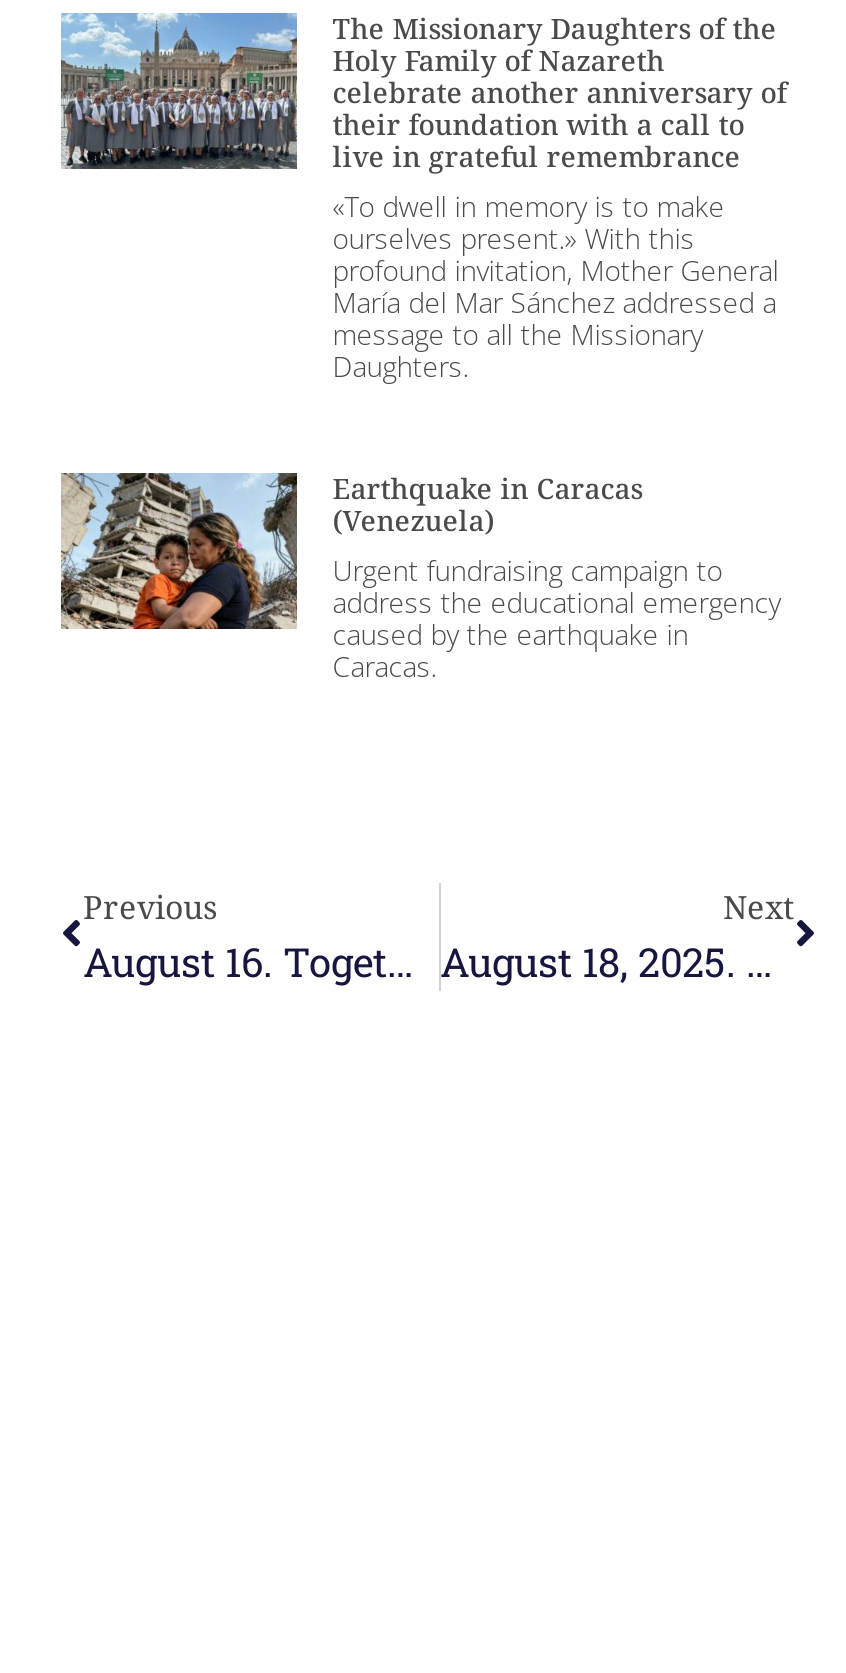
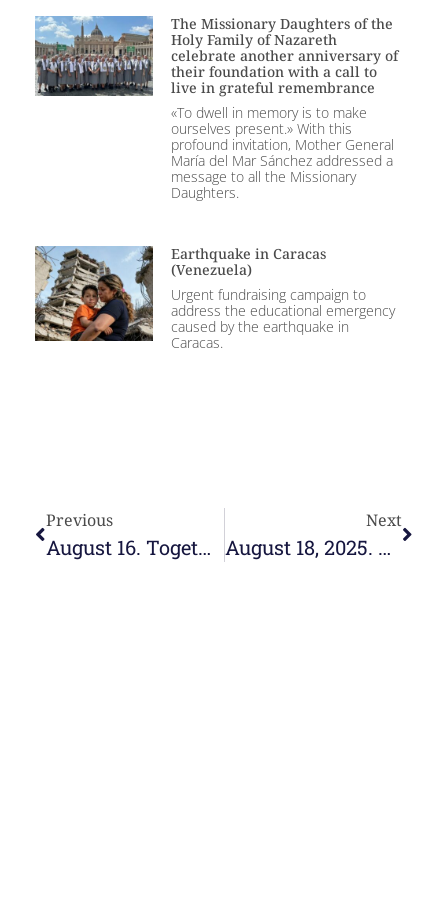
[61,470,297,662] [image] -> [34,246,154,342] [image]

